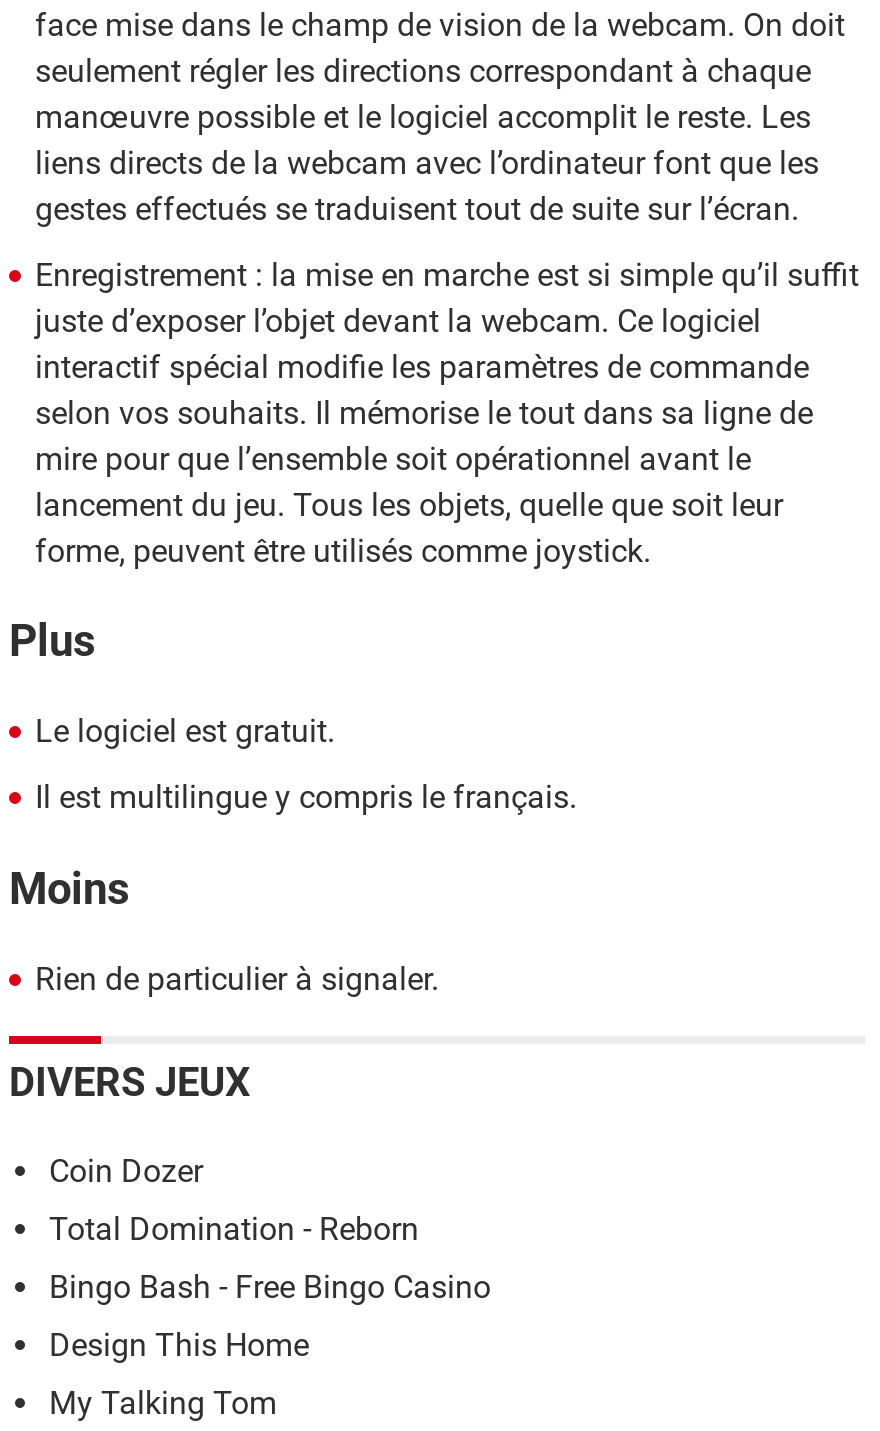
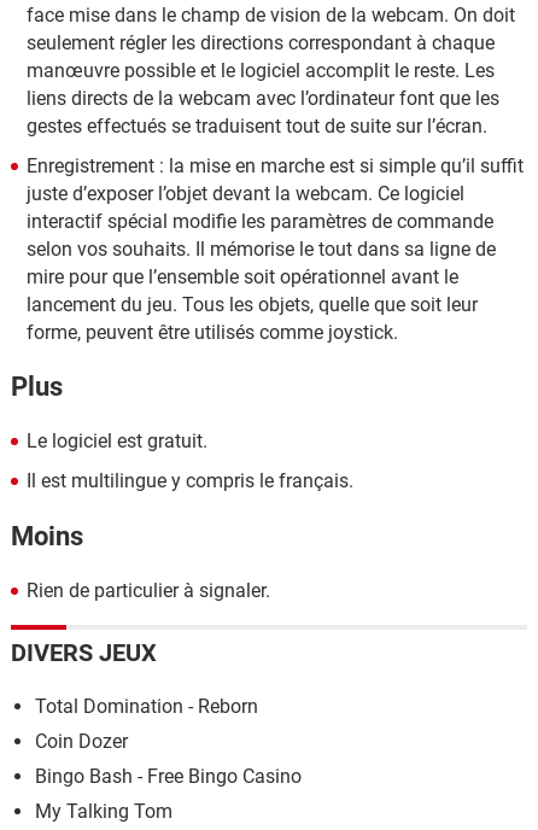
moved [49,1151,203,1189] -> [35,729,128,752]: Coin Dozer
[49,1325,309,1363] Design This Home -> none

